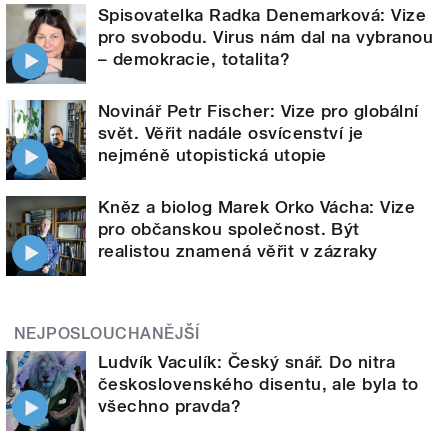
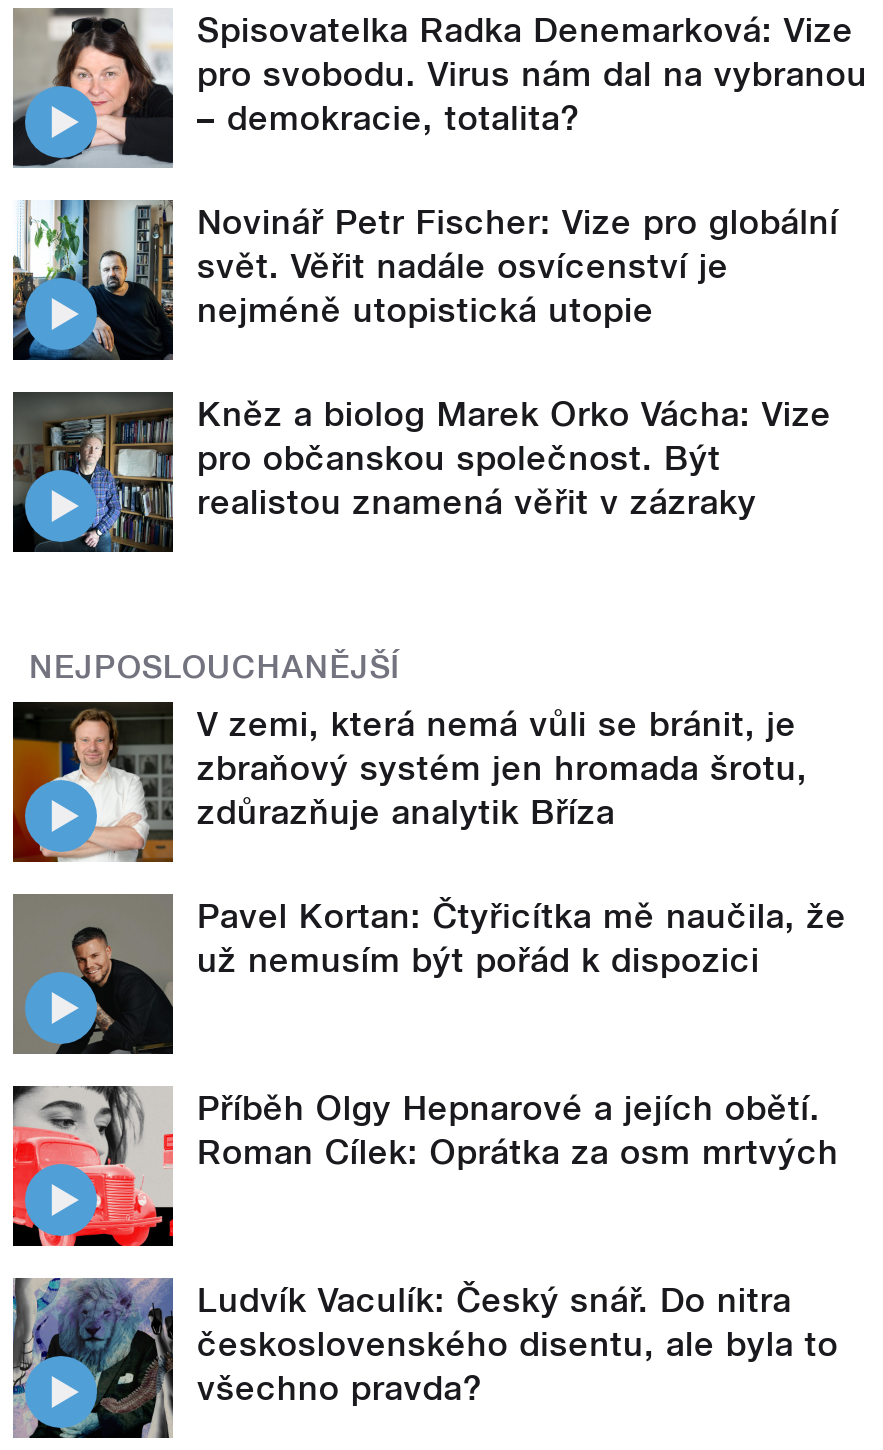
none -> [11,700,846,980] [image] | V zemi, která nemá vůli se bránit, je | zbraňový systém jen hromada šrotu, | zdůrazňuje analytik Bříza | Pavel Kortan: Čtyřicítka mě naučila, že | už nemusím být pořád k dispozici
none -> [11,892,839,1172] [image] | Příběh Olgy Hepnarové a jejích obětí. | Roman Cílek: Oprátka za osm mrtvých
none -> [11,1084,175,1248] [image]

